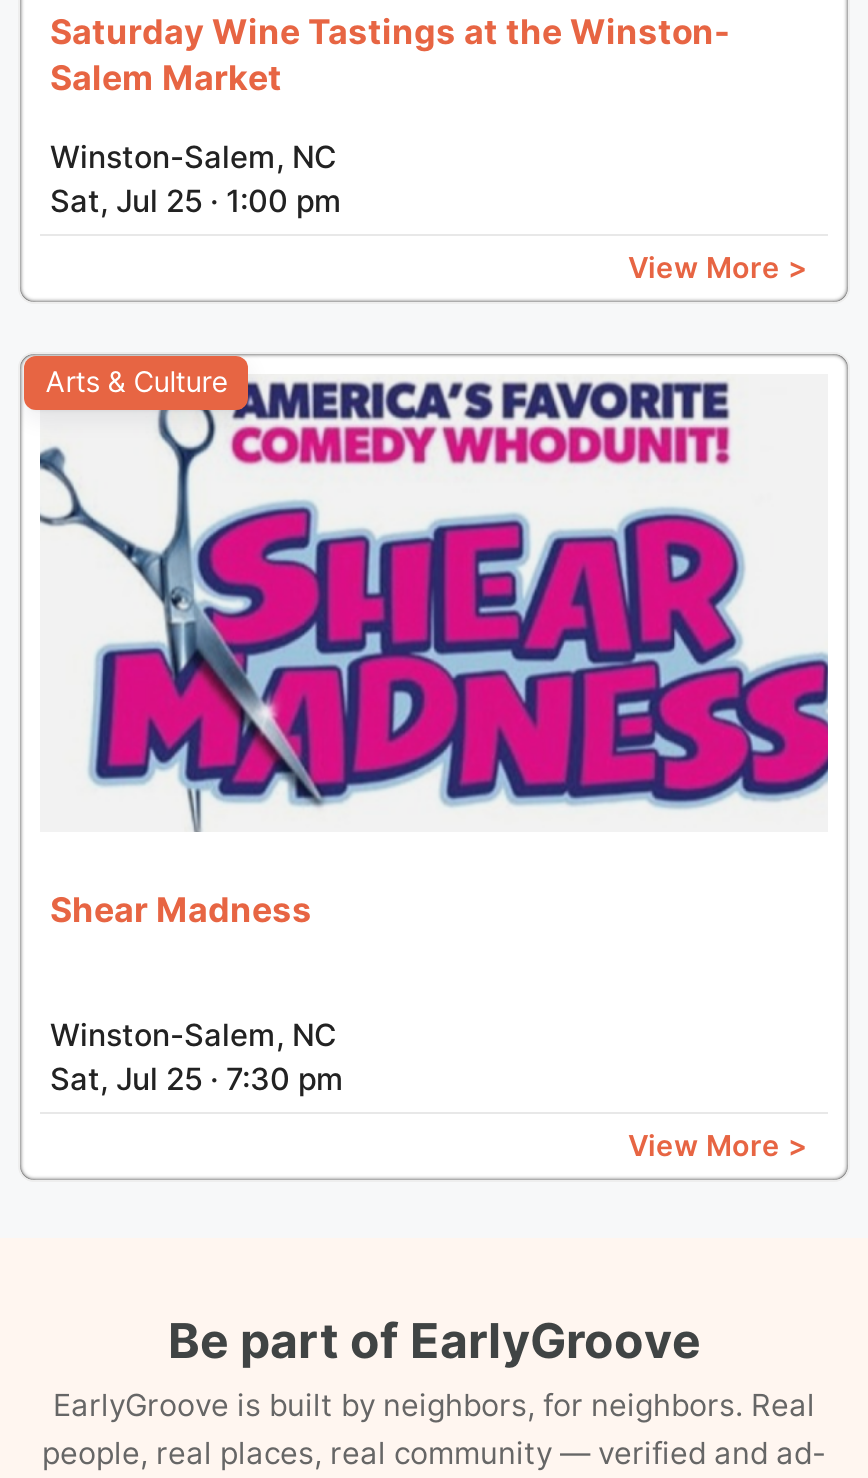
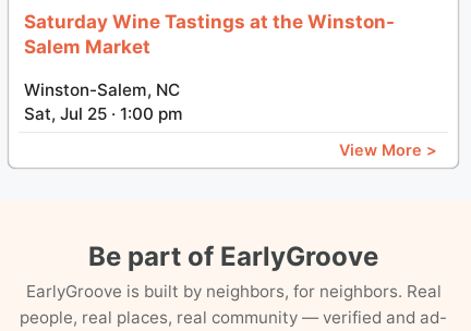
[38,365,830,833] [image] | Arts & Culture -> none
[50,889,808,1161] Shear Madness | Winston-Salem, NC | Sat, Jul 25 · 7:30 pm | View More > -> none

